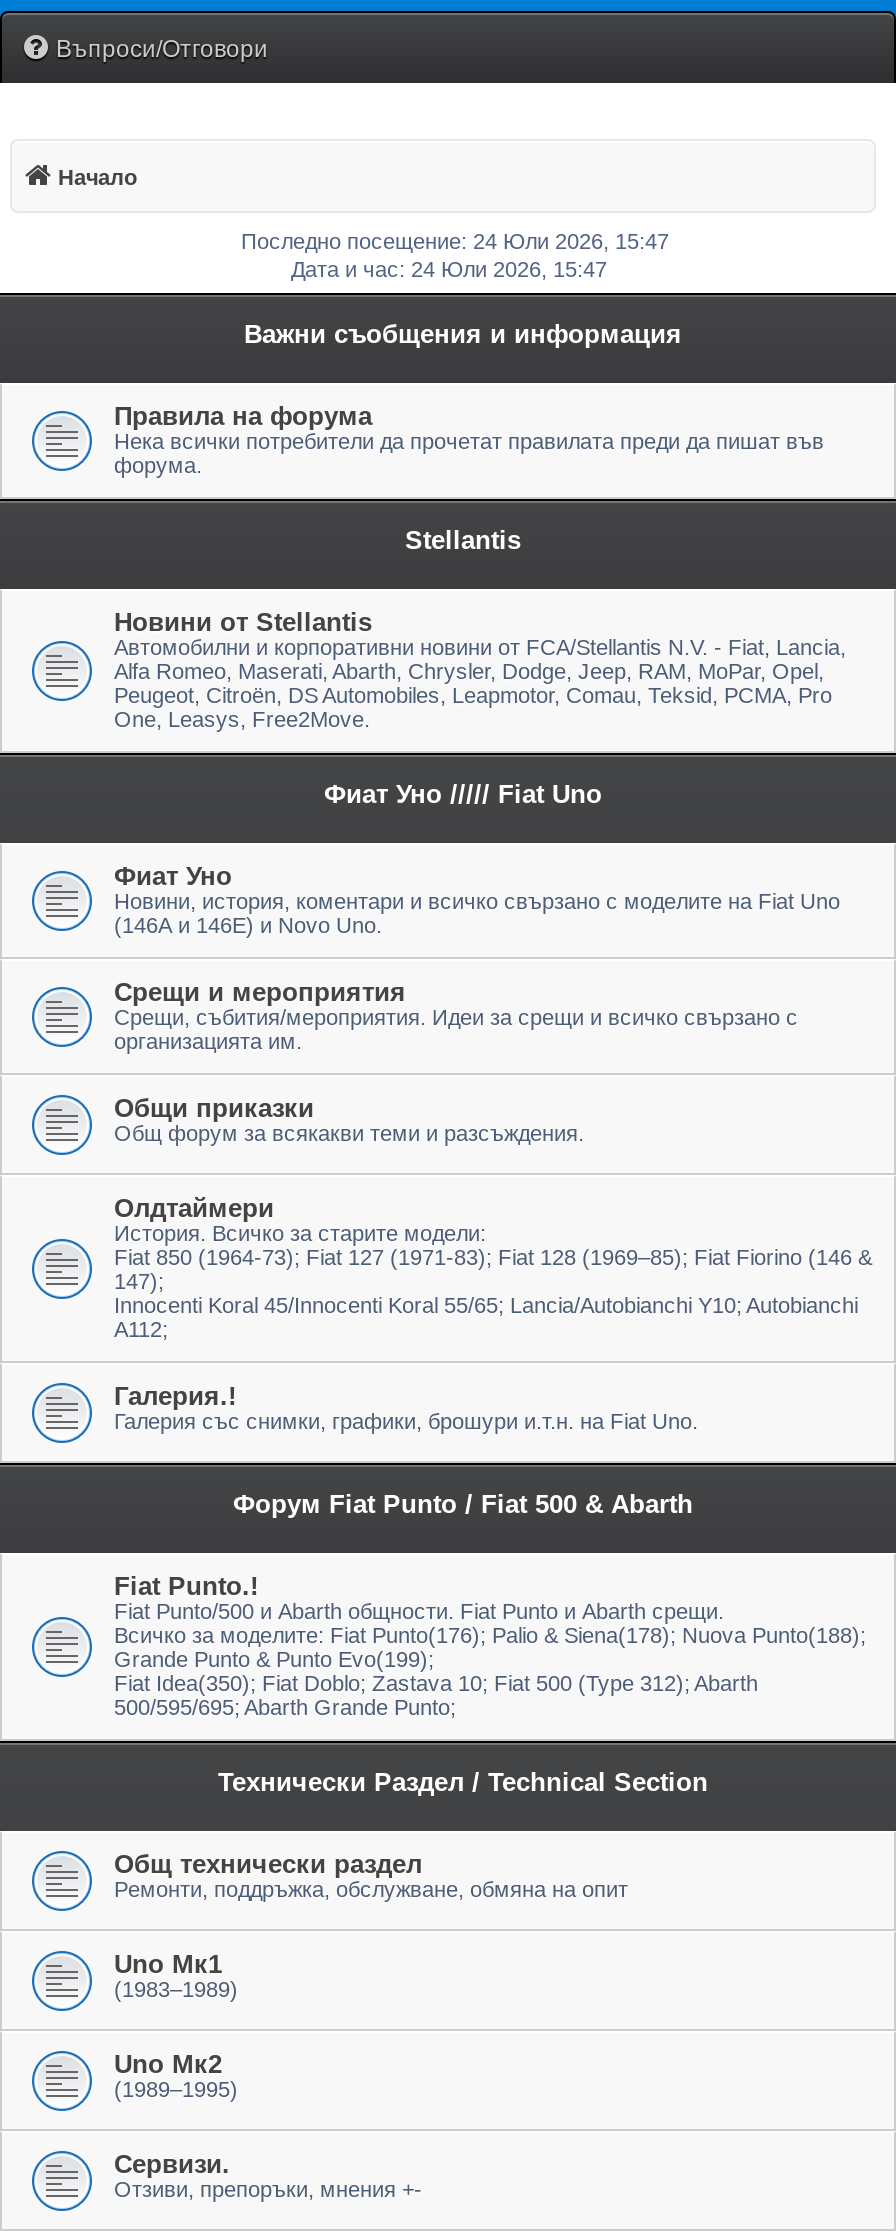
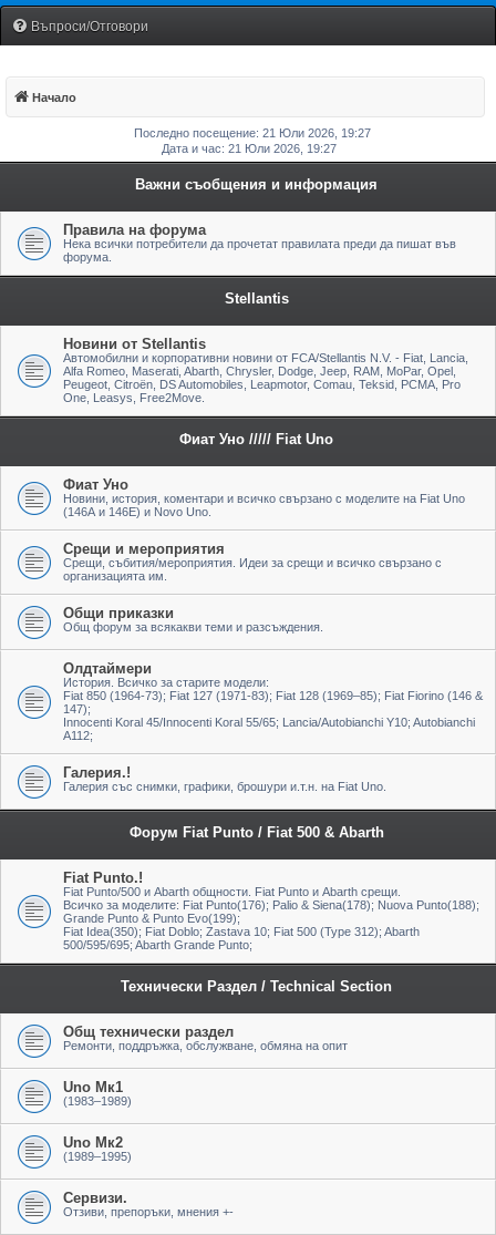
[241,229,669,253] Последно посещение: 24 Юли 2026, 15:47 -> [133,126,370,140] Последно посещение: 21 Юли 2026, 19:27
[291,257,607,281] Дата и час: 24 Юли 2026, 15:47 -> [161,142,336,155] Дата и час: 21 Юли 2026, 19:27

